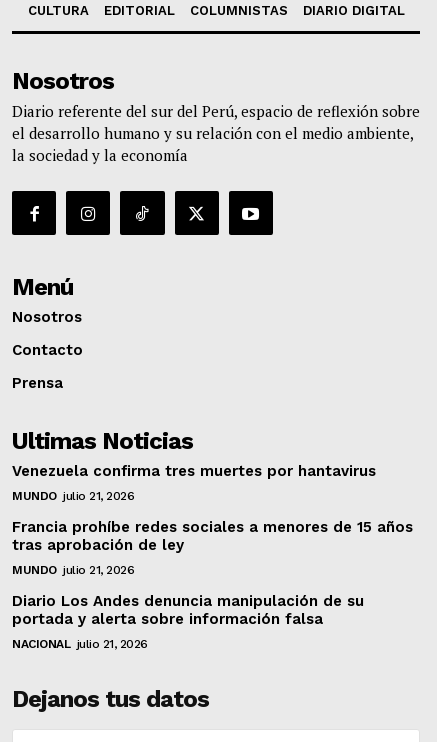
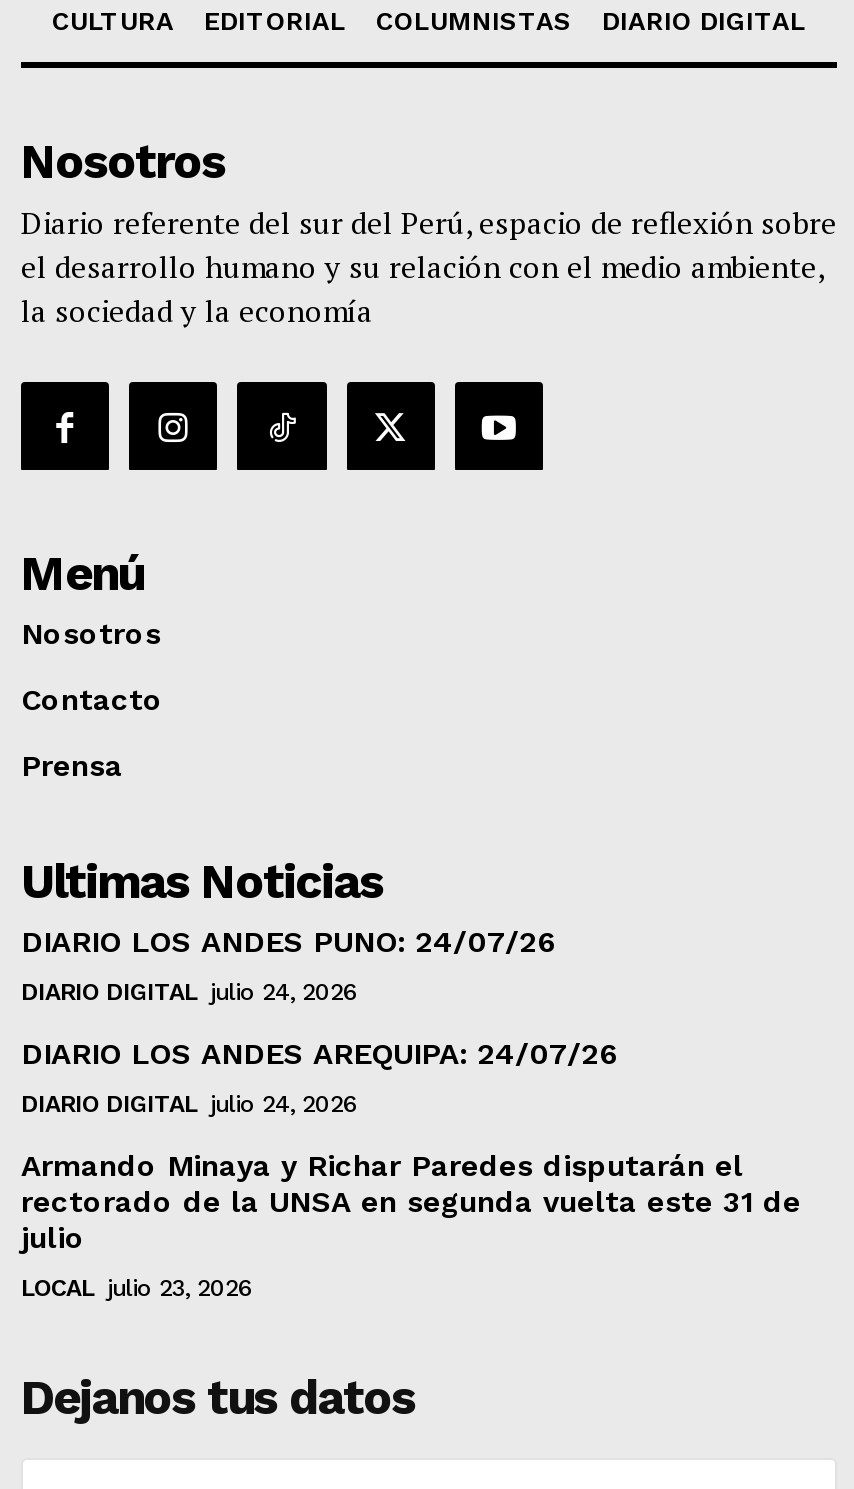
[12,462,376,480] Venezuela confirma tres muertes por hantavirus -> [21,925,557,961] DIARIO LOS ANDES PUNO: 24/07/26
[12,489,134,503] MUNDO julio 21, 2026 -> [21,979,358,1007] DIARIO DIGITAL julio 24, 2026
[12,518,413,554] Francia prohíbe redes sociales a menores de 15 años | tras aprobación de ley -> [21,1037,619,1073] DIARIO LOS ANDES AREQUIPA: 24/07/26
[12,563,134,577] MUNDO julio 21, 2026 -> [21,1091,358,1119] DIARIO DIGITAL julio 24, 2026
[12,592,364,628] Diario Los Andes denuncia manipulación de su | portada y alerta sobre información falsa -> [21,1149,801,1257] Armando Minaya y Richar Paredes disputarán el | rectorado de la UNSA en segunda vuelta este 31 de | julio
[12,637,147,651] NACIONAL julio 21, 2026 -> [21,1275,253,1303] LOCAL julio 23, 2026

